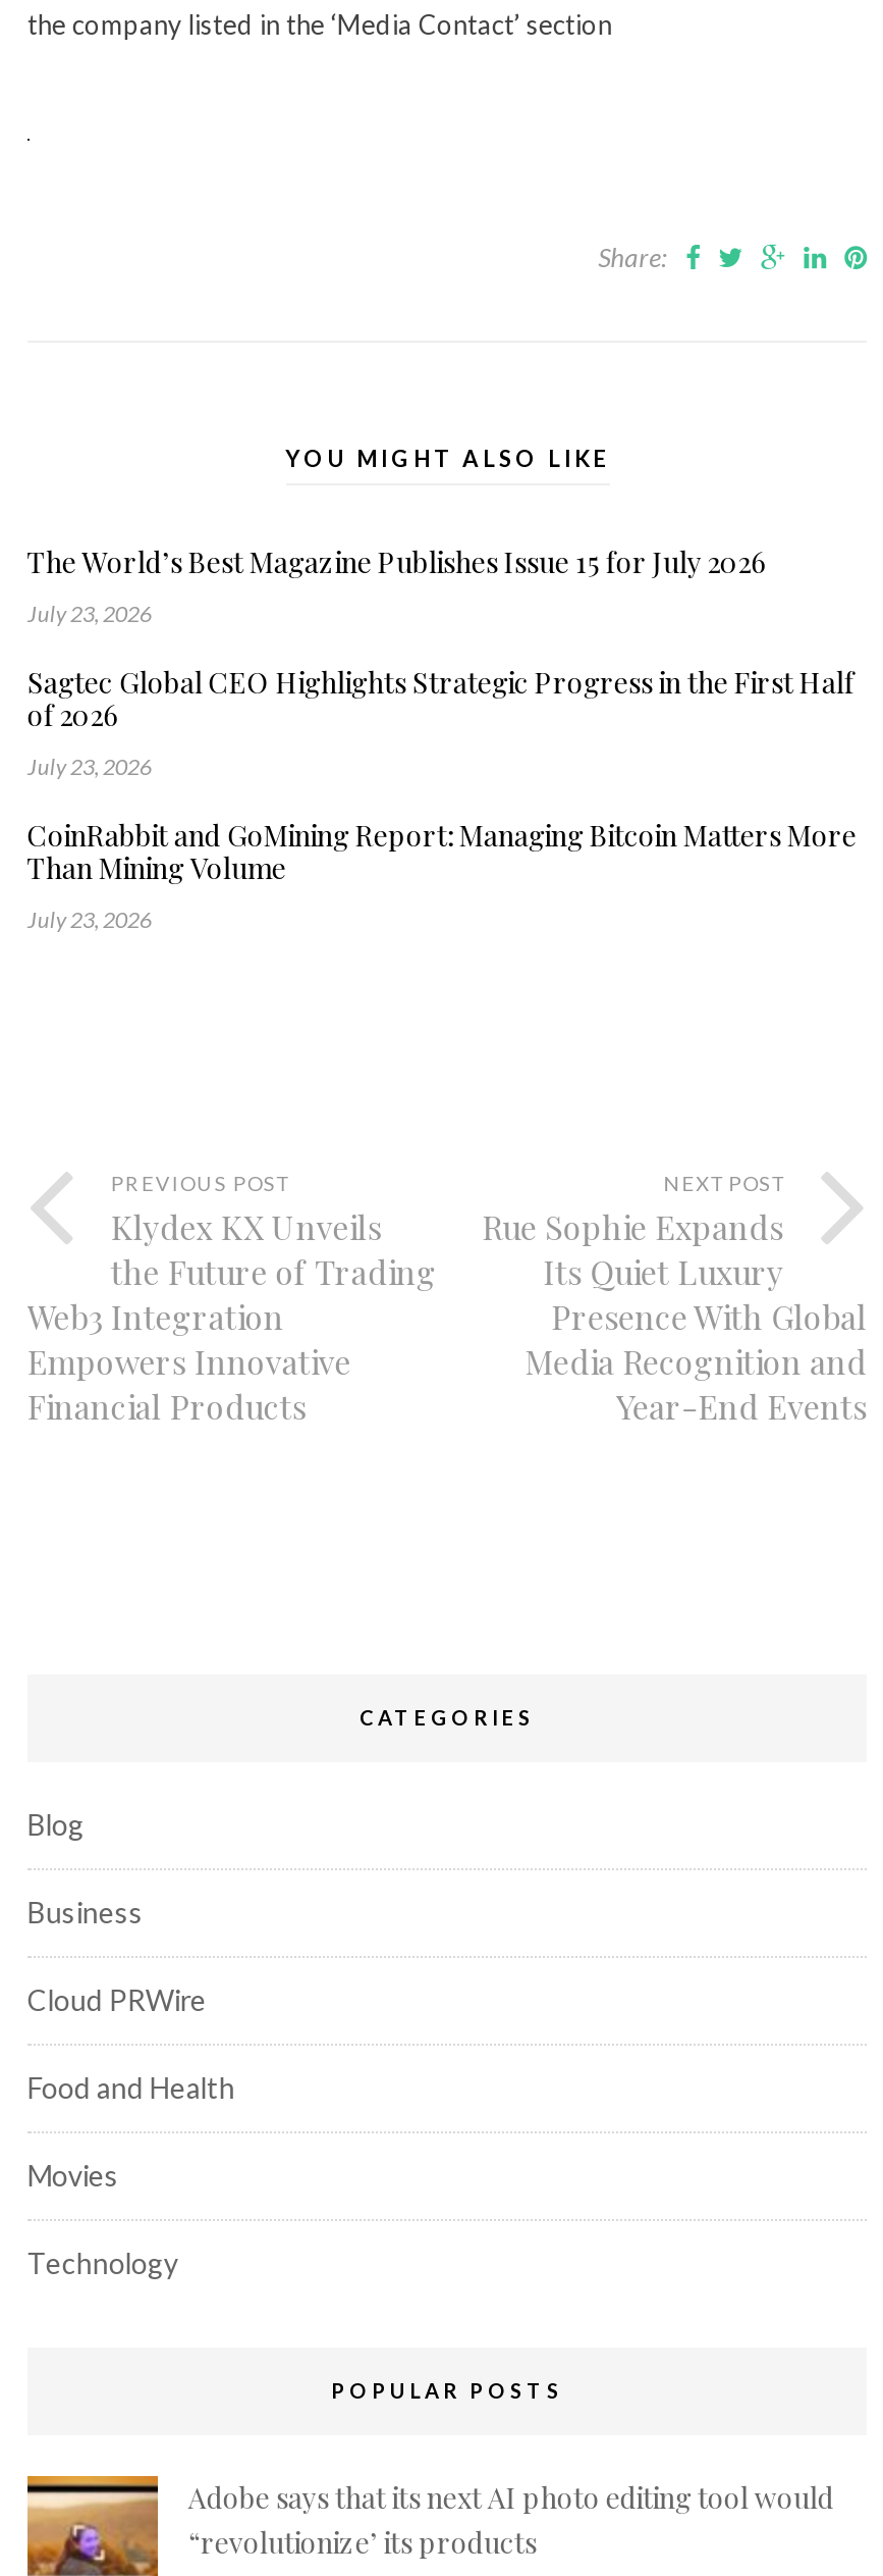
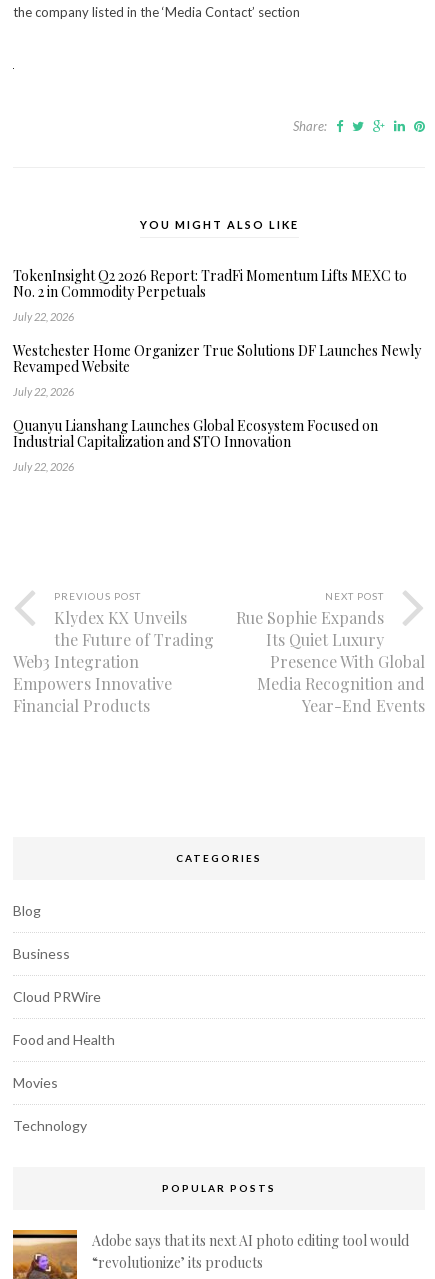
[27,543,767,582] The World’s Best Magazine Publishes Issue 15 for July 2026 -> [13,266,407,301] TokenInsight Q2 2026 Report: TradFi Momentum Lifts MEXC to | No. 2 in Commodity Perpetuals
[27,600,152,627] July 23, 2026 -> [13,310,74,323] July 22, 2026
[27,663,854,735] Sagtec Global CEO Highlights Strategic Progress in the First Half | of 2026 -> [13,341,421,376] Westchester Home Organizer True Solutions DF Launches Newly | Revamped Website
[27,753,152,780] July 23, 2026 -> [13,385,74,398] July 22, 2026
[27,816,856,888] CoinRabbit and GoMining Report: Managing Bitcoin Matters More | Than Mining Volume -> [13,416,378,451] Quanyu Lianshang Launches Global Ecosystem Focused on | Industrial Capitalization and STO Innovation
[27,906,152,933] July 23, 2026 -> [13,460,74,473] July 22, 2026

